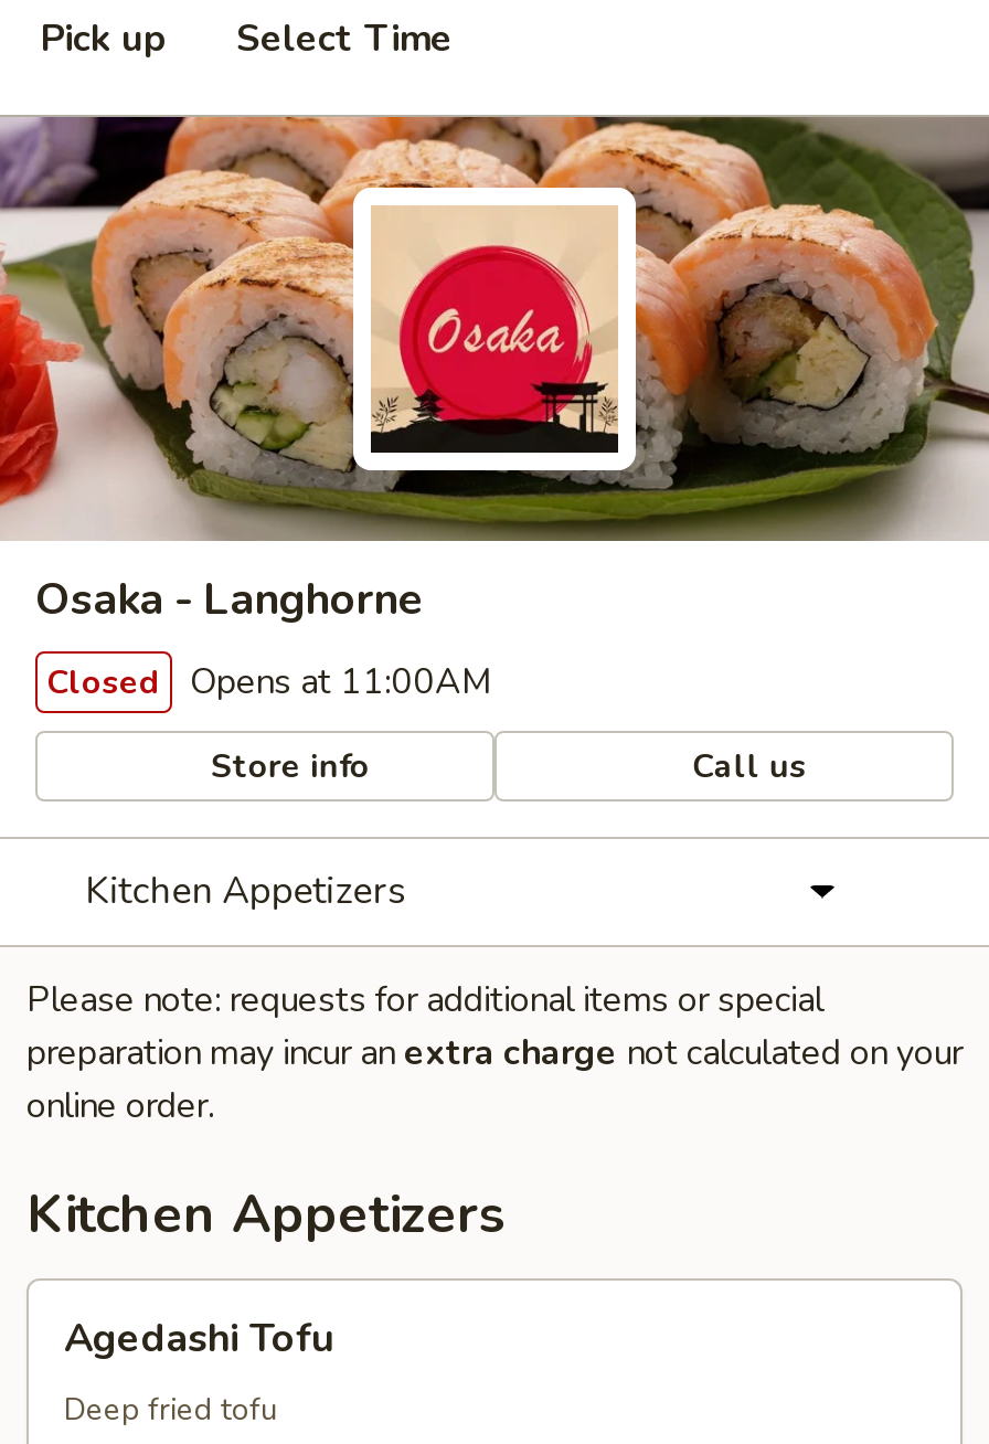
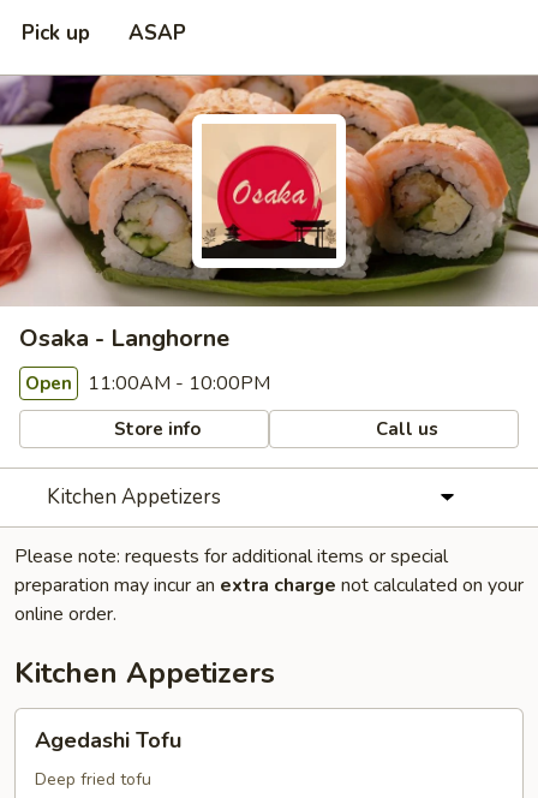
[236,13,453,64] Select Time -> [128,19,186,47] ASAP
[46,658,492,707] Closed Opens at 11:00AM -> [25,370,270,397] Open 11:00AM - 10:00PM

